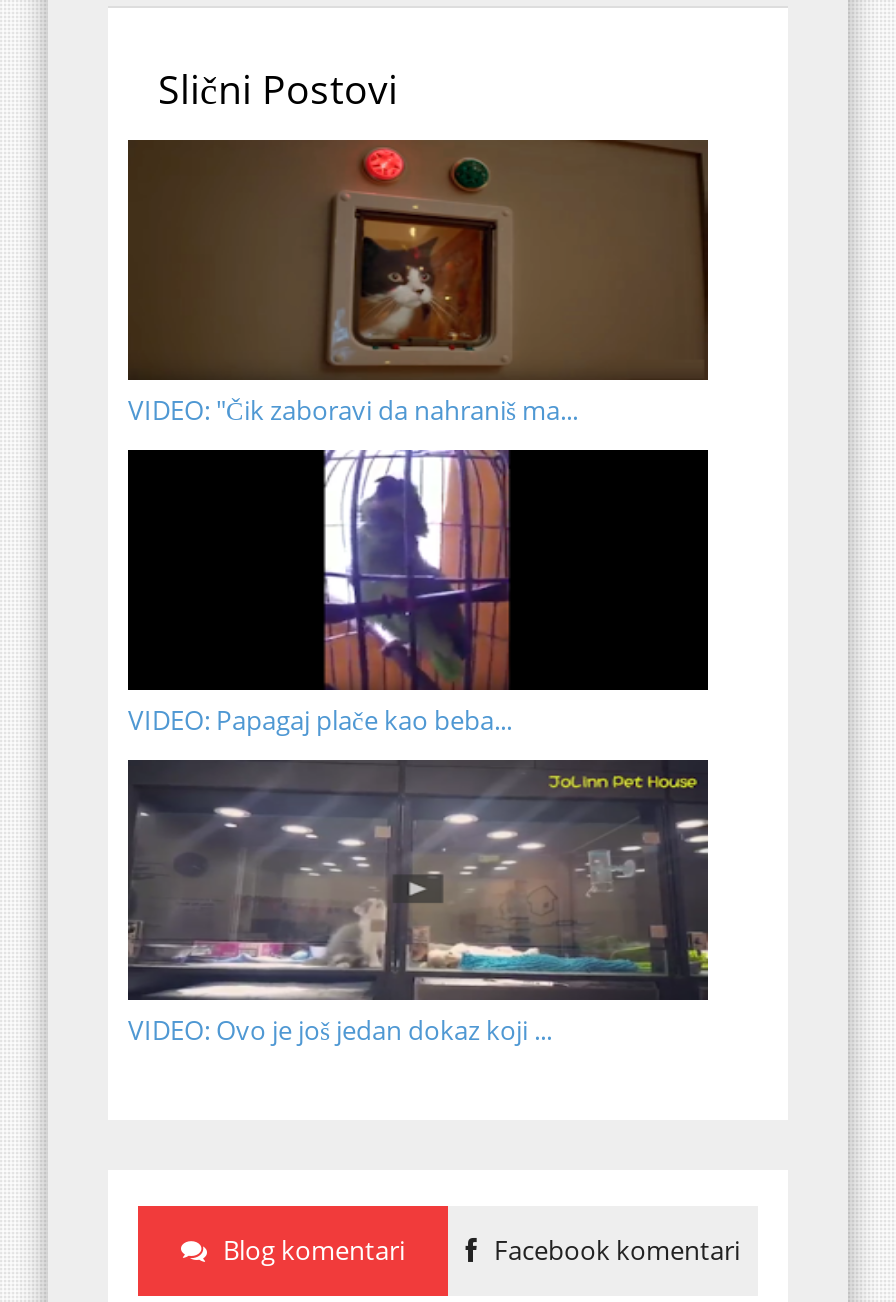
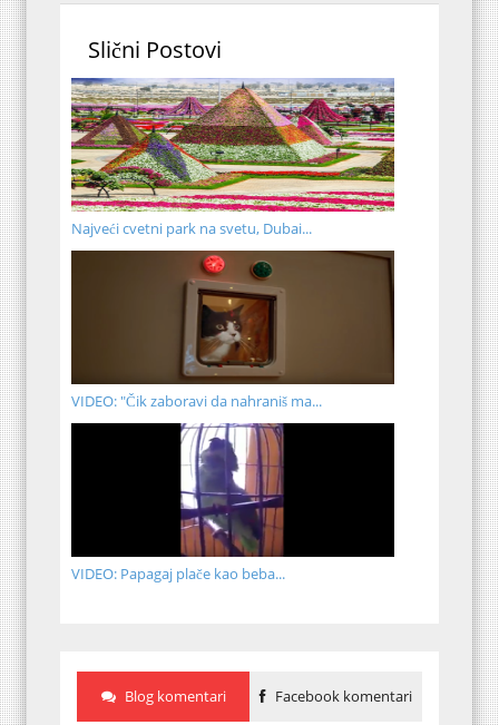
none -> [70,77,395,238] [image] | Najveći cvetni park na svetu, Dubai...
moved [128,140,578,738] -> [71,251,322,584]: [image] | VIDEO: "Čik zaboravi da nahraniš ma... | VIDEO: Papagaj plače kao beba...
[126,758,710,1048] [image] | VIDEO: Ovo je još jedan dokaz koji ... -> none

